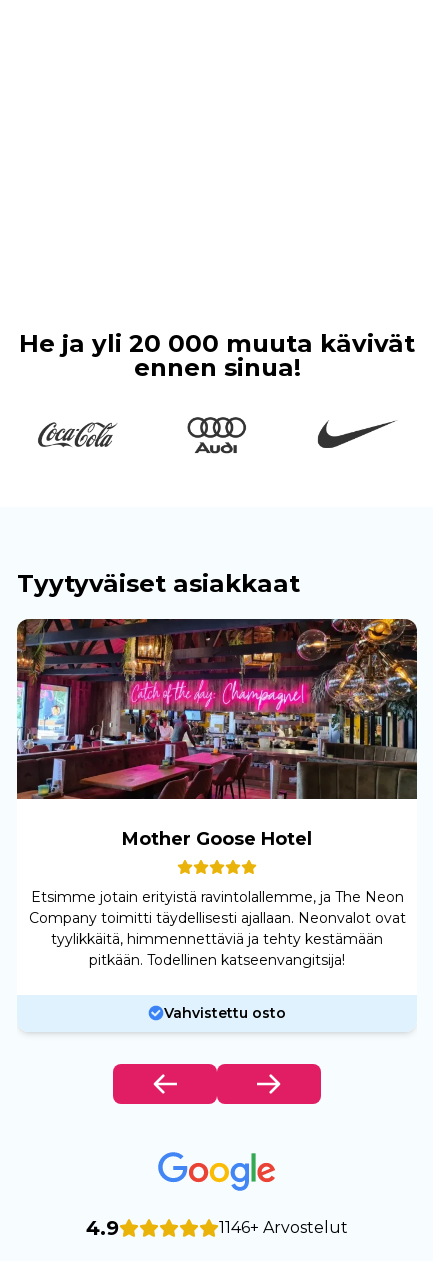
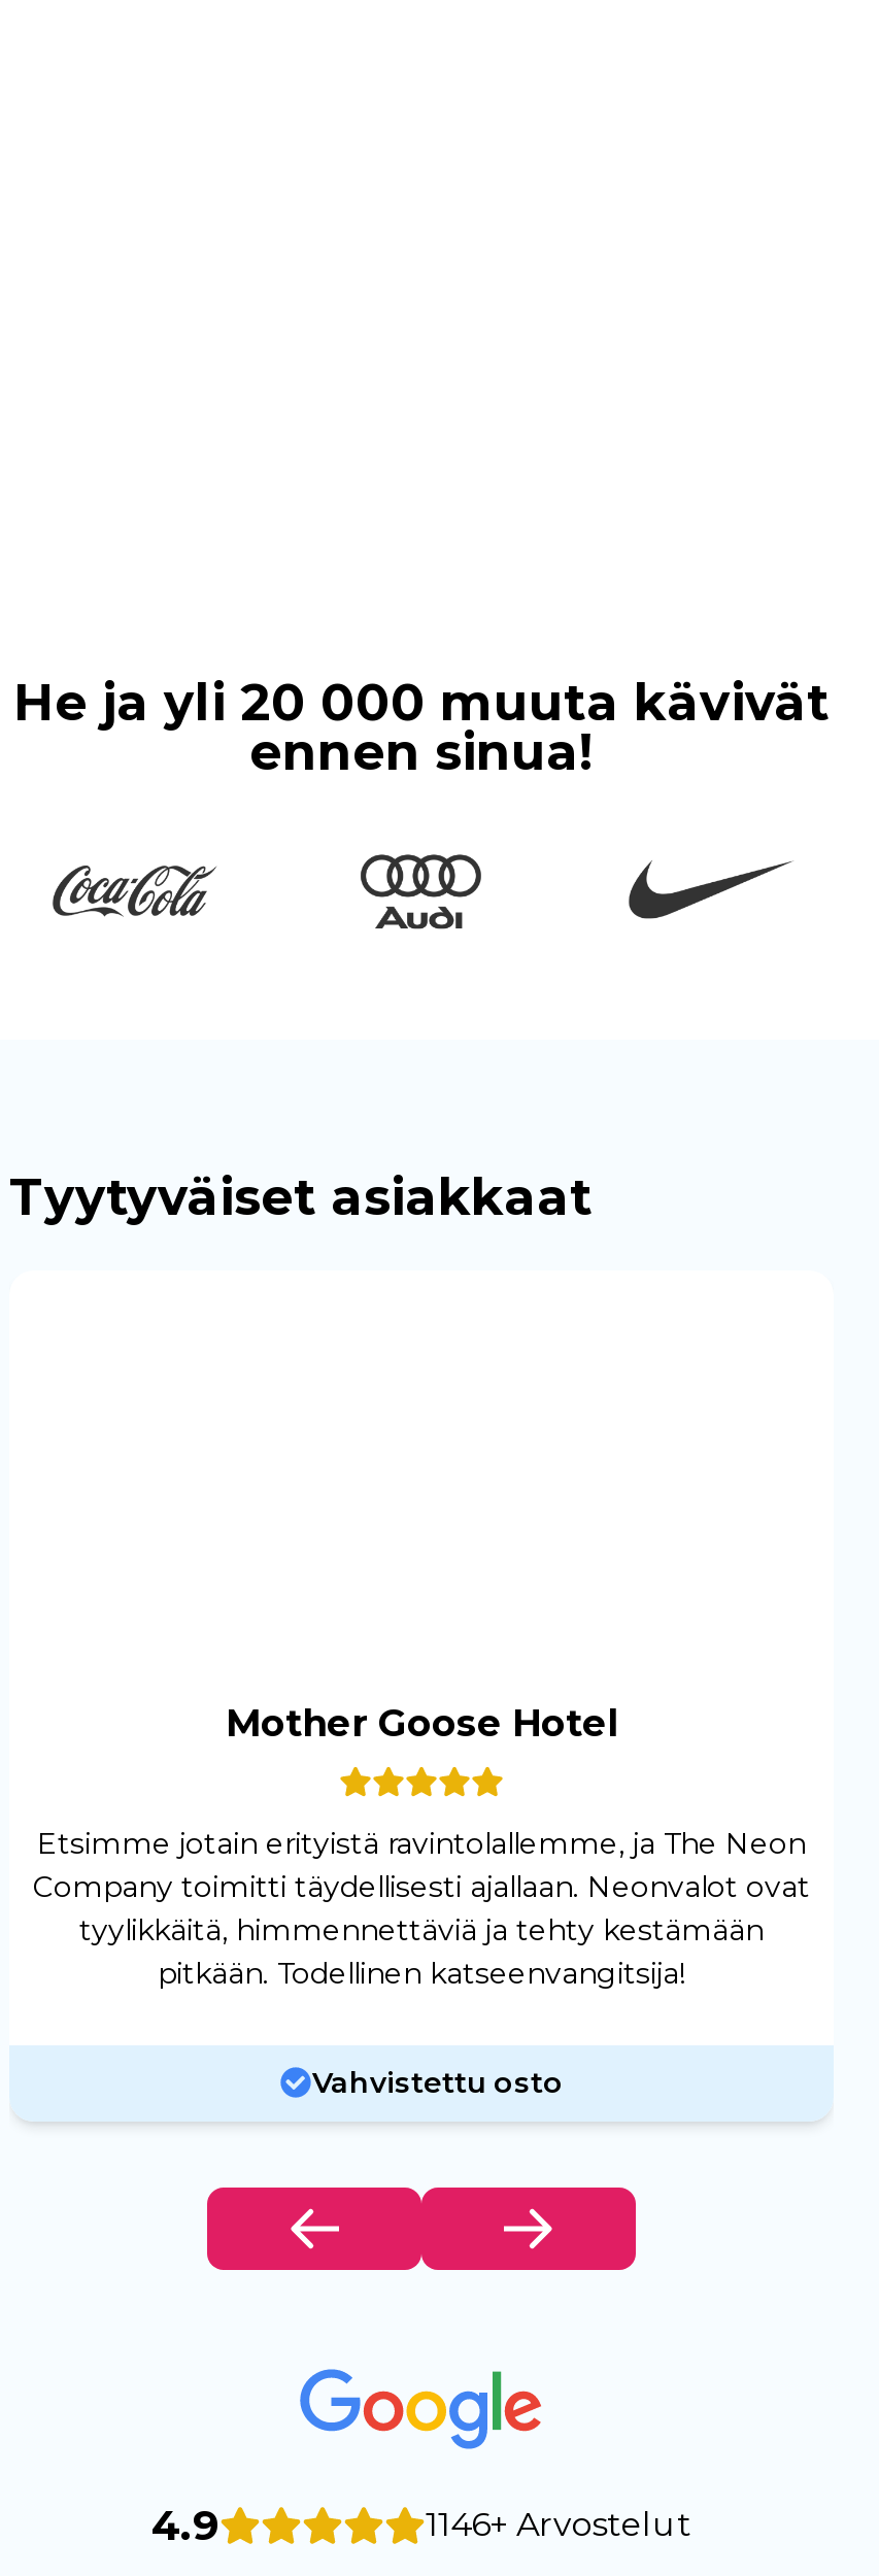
[16,618,418,800] [image] -> none

